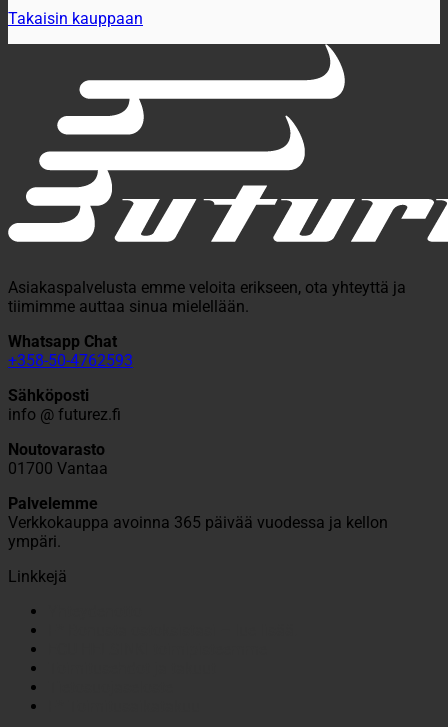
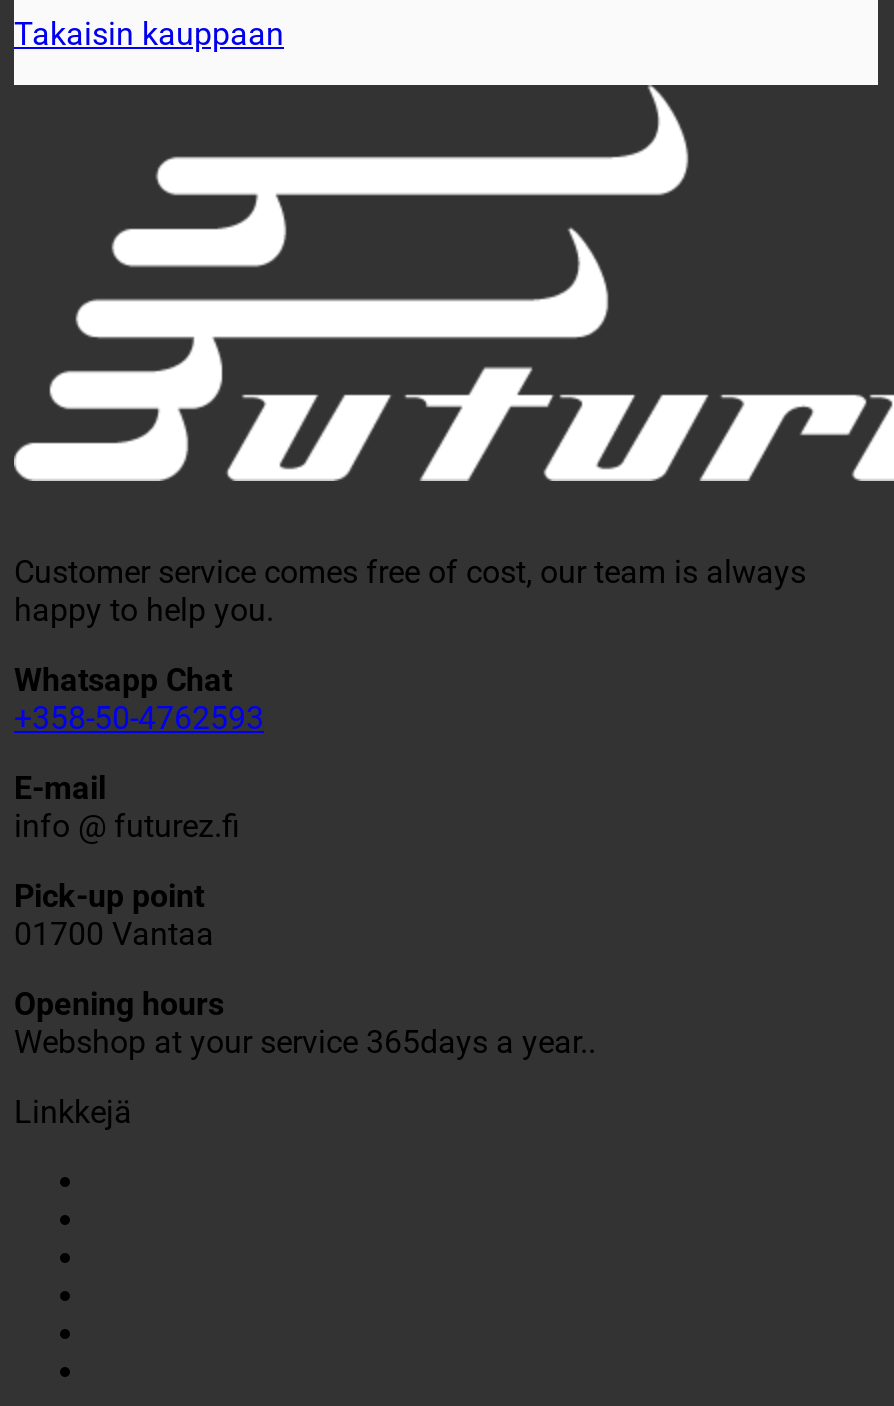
[8,278,406,316] Asiakaspalvelusta emme veloita erikseen, ota yhteyttä ja | tiimimme auttaa sinua mielellään. -> [14,553,806,629] Customer service comes free of cost, our team is always | happy to help you.
[8,386,89,405] Sähköposti -> [14,769,106,807] E-mail
[8,440,105,459] Noutovarasto -> [14,877,204,915] Pick-up point
[8,494,388,551] Palvelemme | Verkkokauppa avoinna 365 päivää vuodessa ja kellon | ympäri. -> [14,985,596,1061] Opening hours | Webshop at your service 365days a year..

